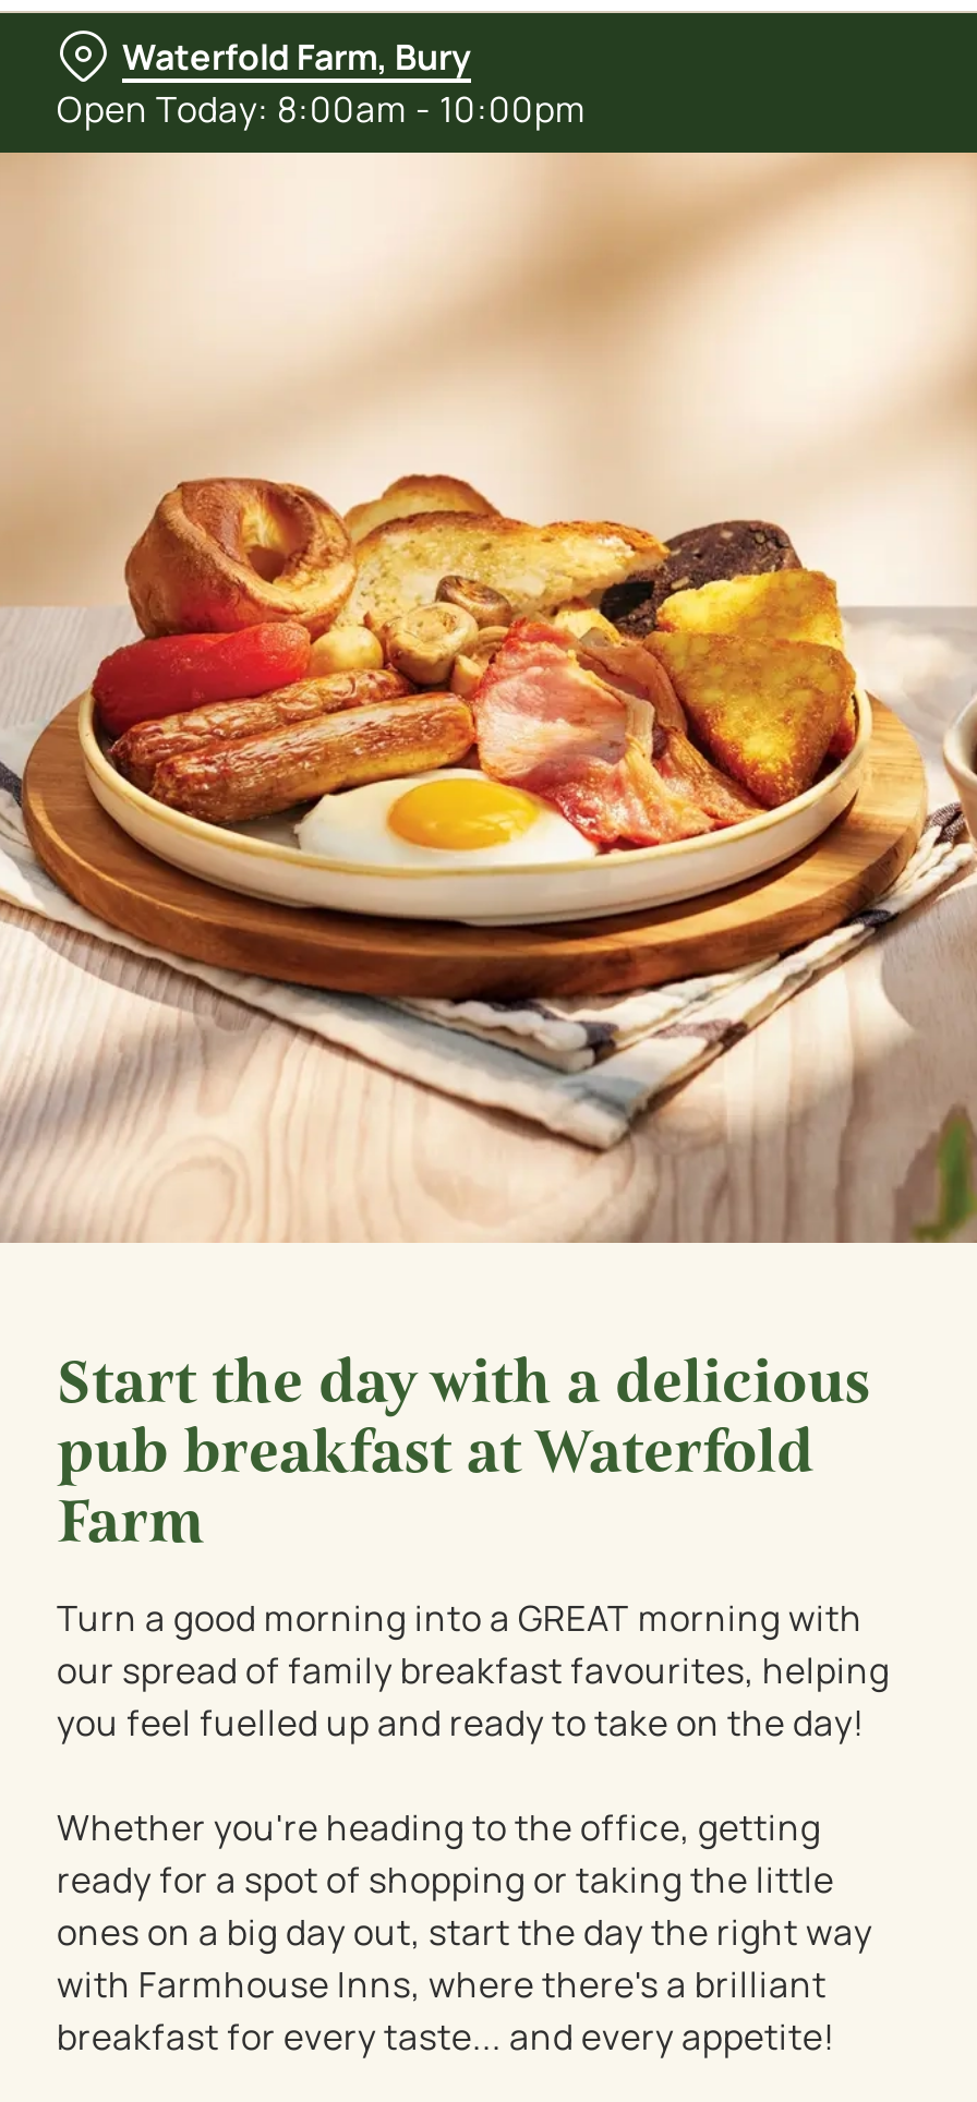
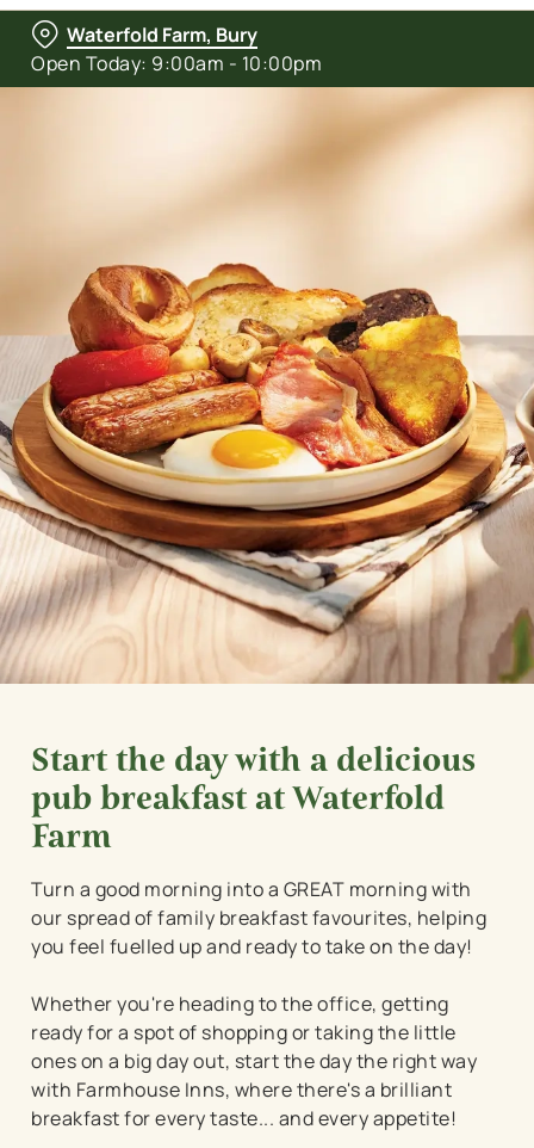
[57,85,587,133] Open Today: 8:00am - 10:00pm -> [31,50,322,76] Open Today: 9:00am - 10:00pm

